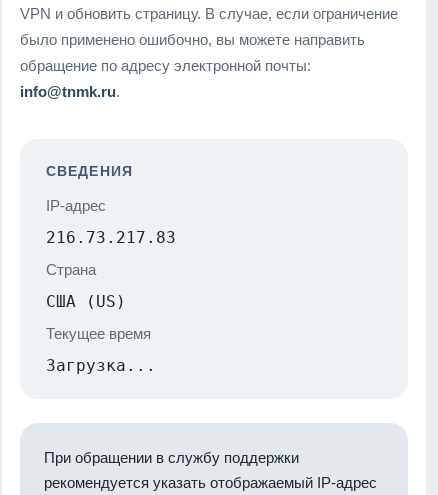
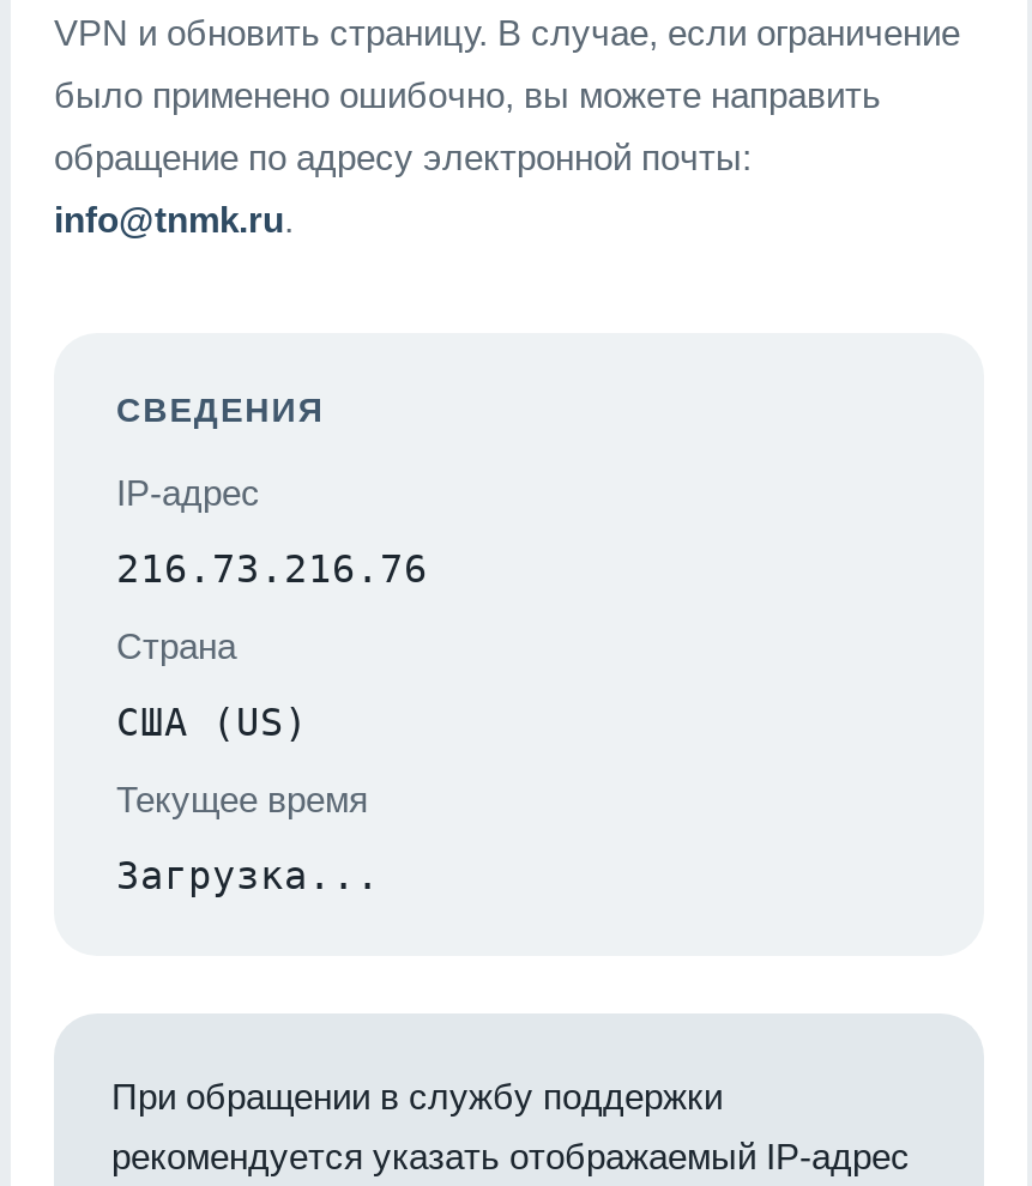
[46,227,176,246] 216.73.217.83 -> [116,545,428,591] 216.73.216.76

